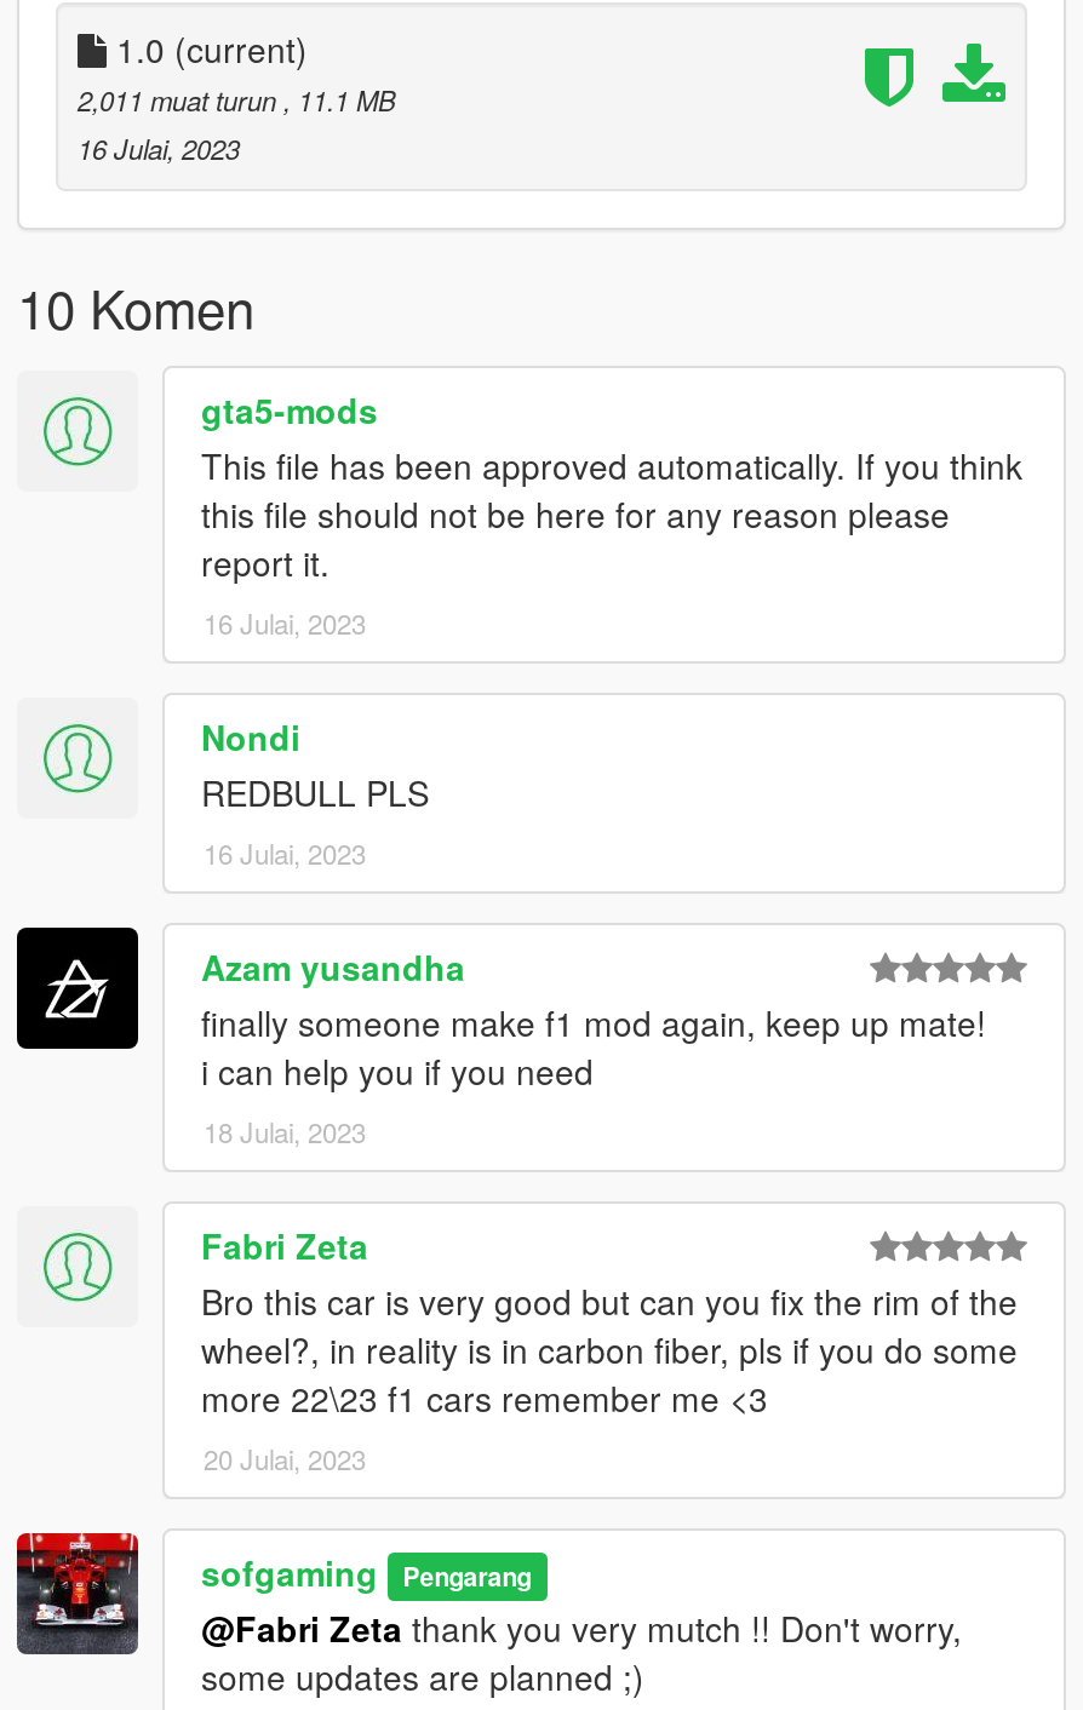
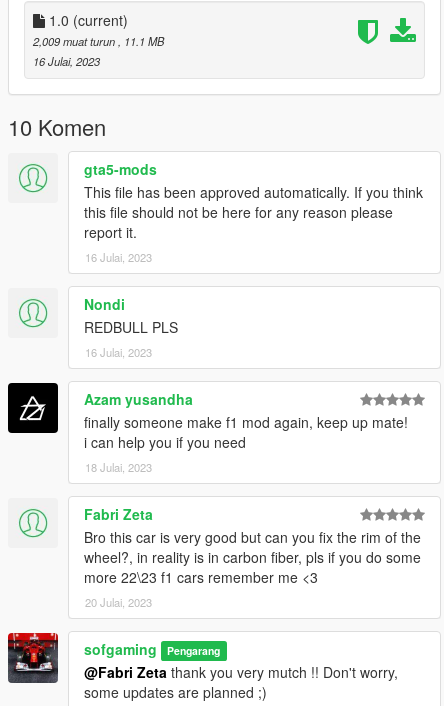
[78,80,395,119] 2,011 muat turun, 11.1 MB -> [33,33,164,49] 2,009 muat turun, 11.1 MB

